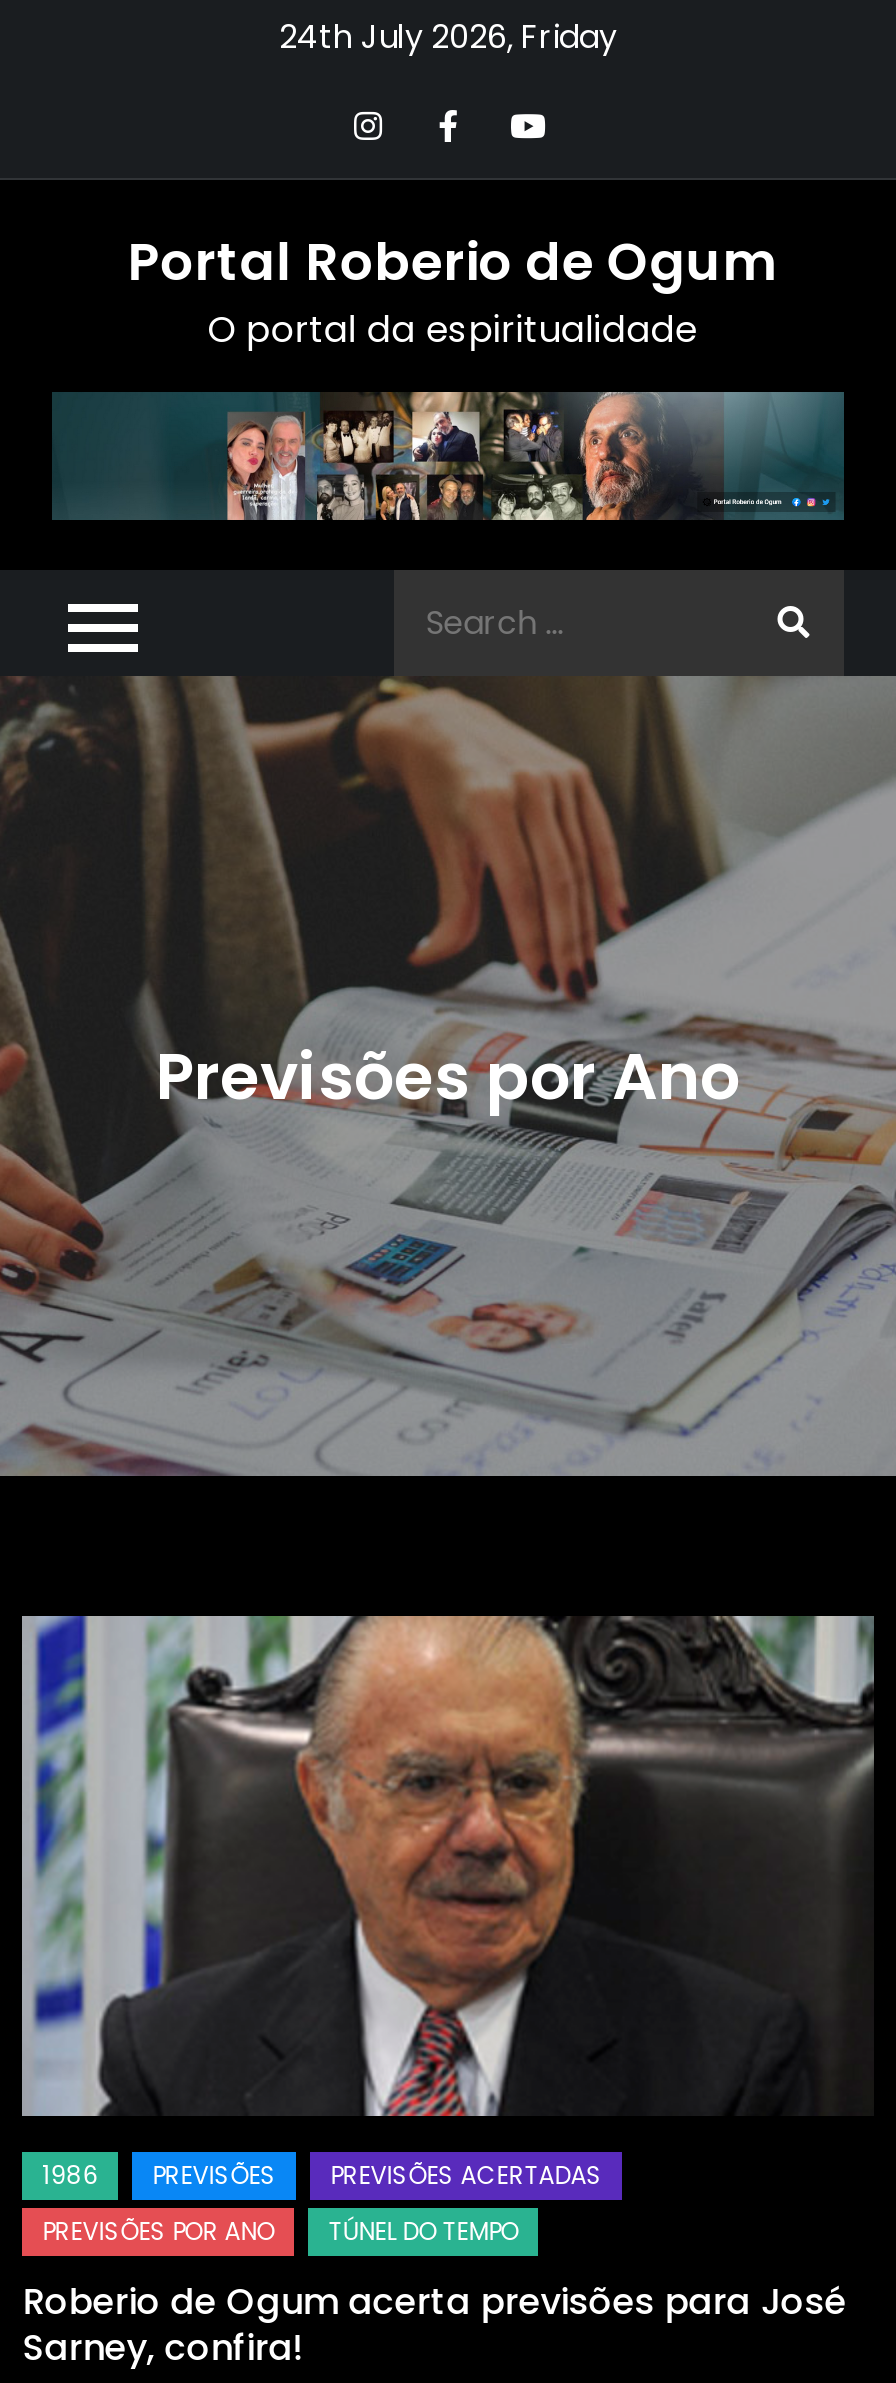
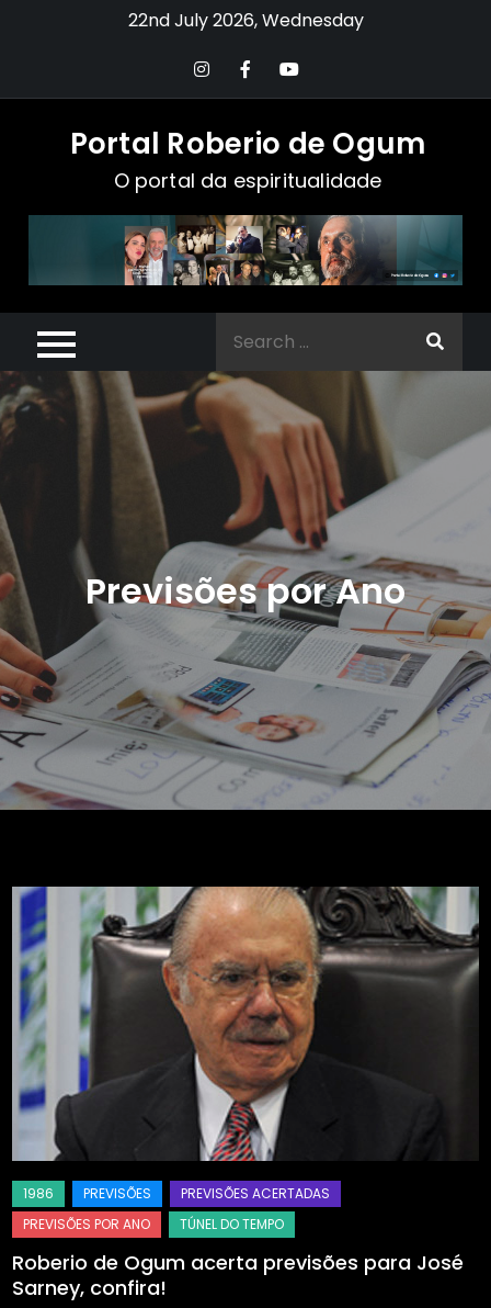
[279,14,617,60] 24th July 2026, Friday -> [128,8,363,33] 22nd July 2026, Wednesday

